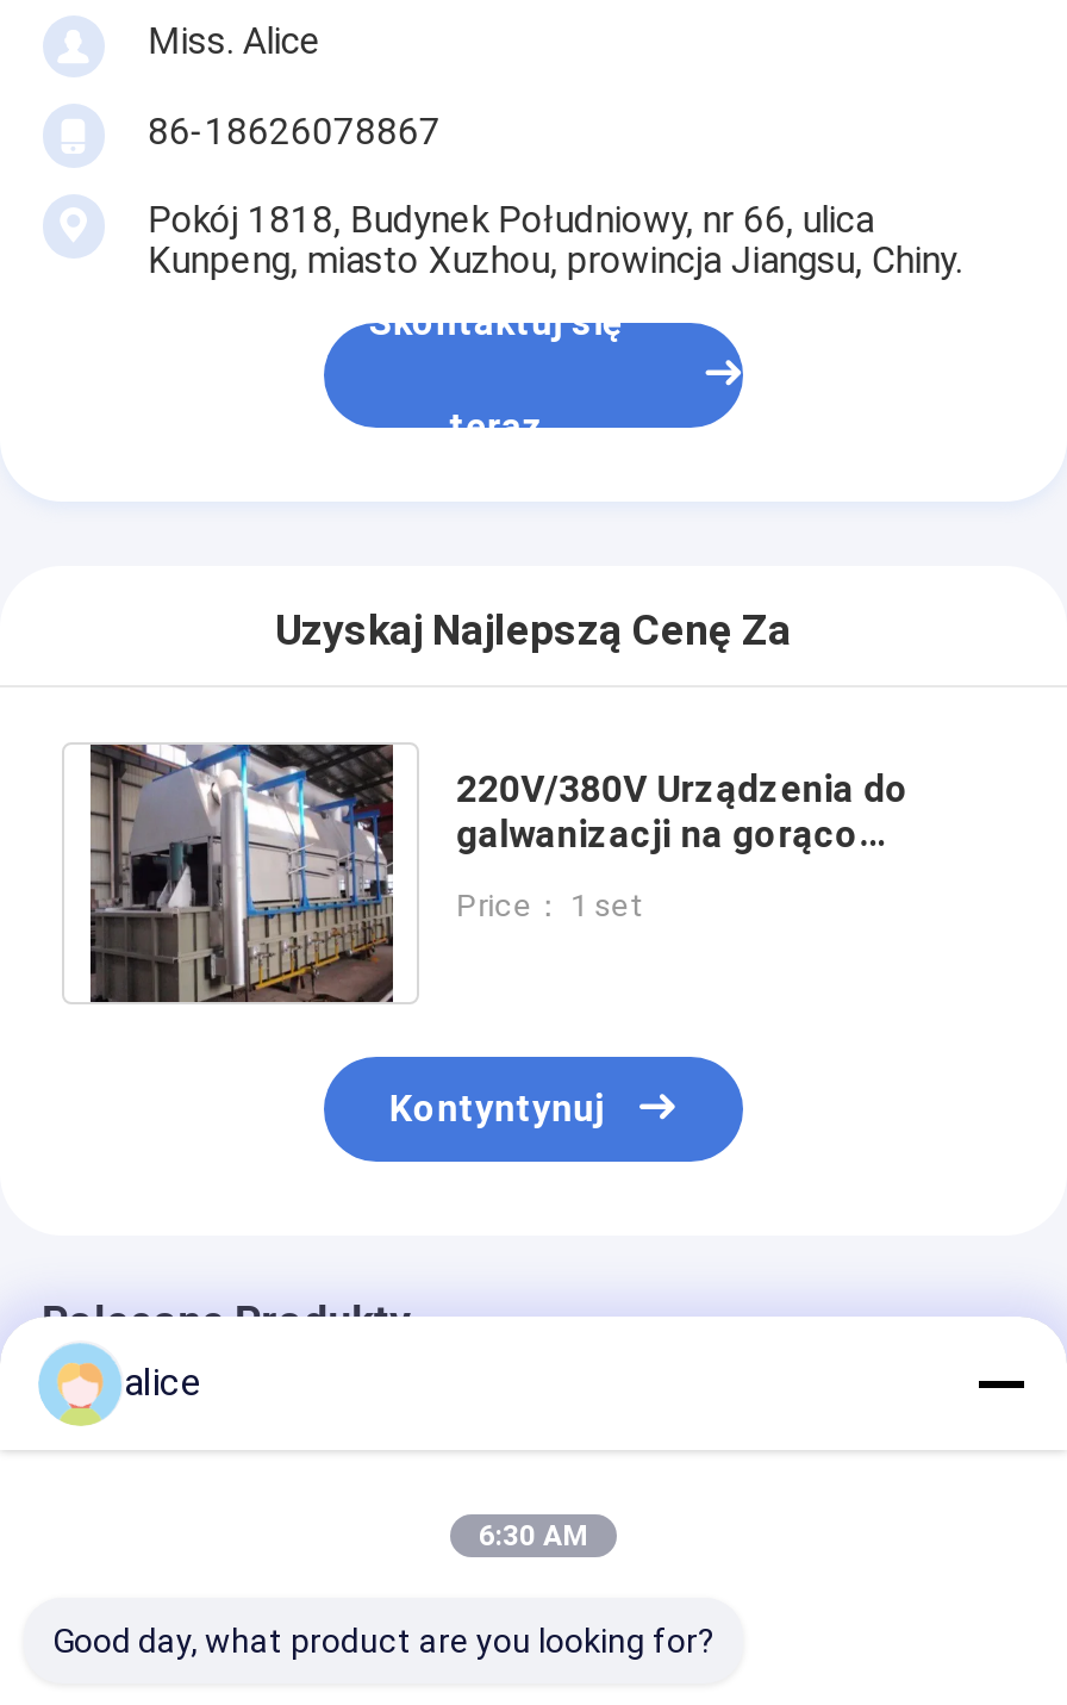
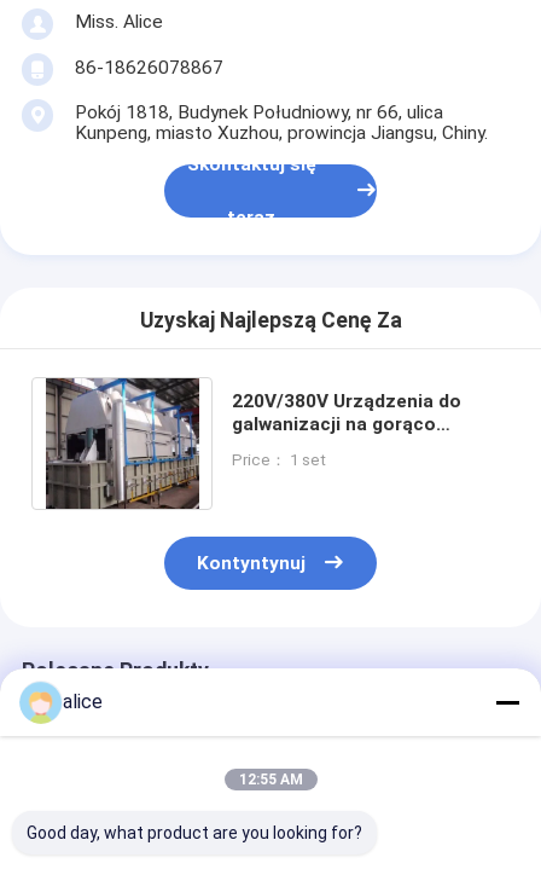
[479,1519,588,1552] 6:30 AM -> [238,771,303,788] 12:55 AM

